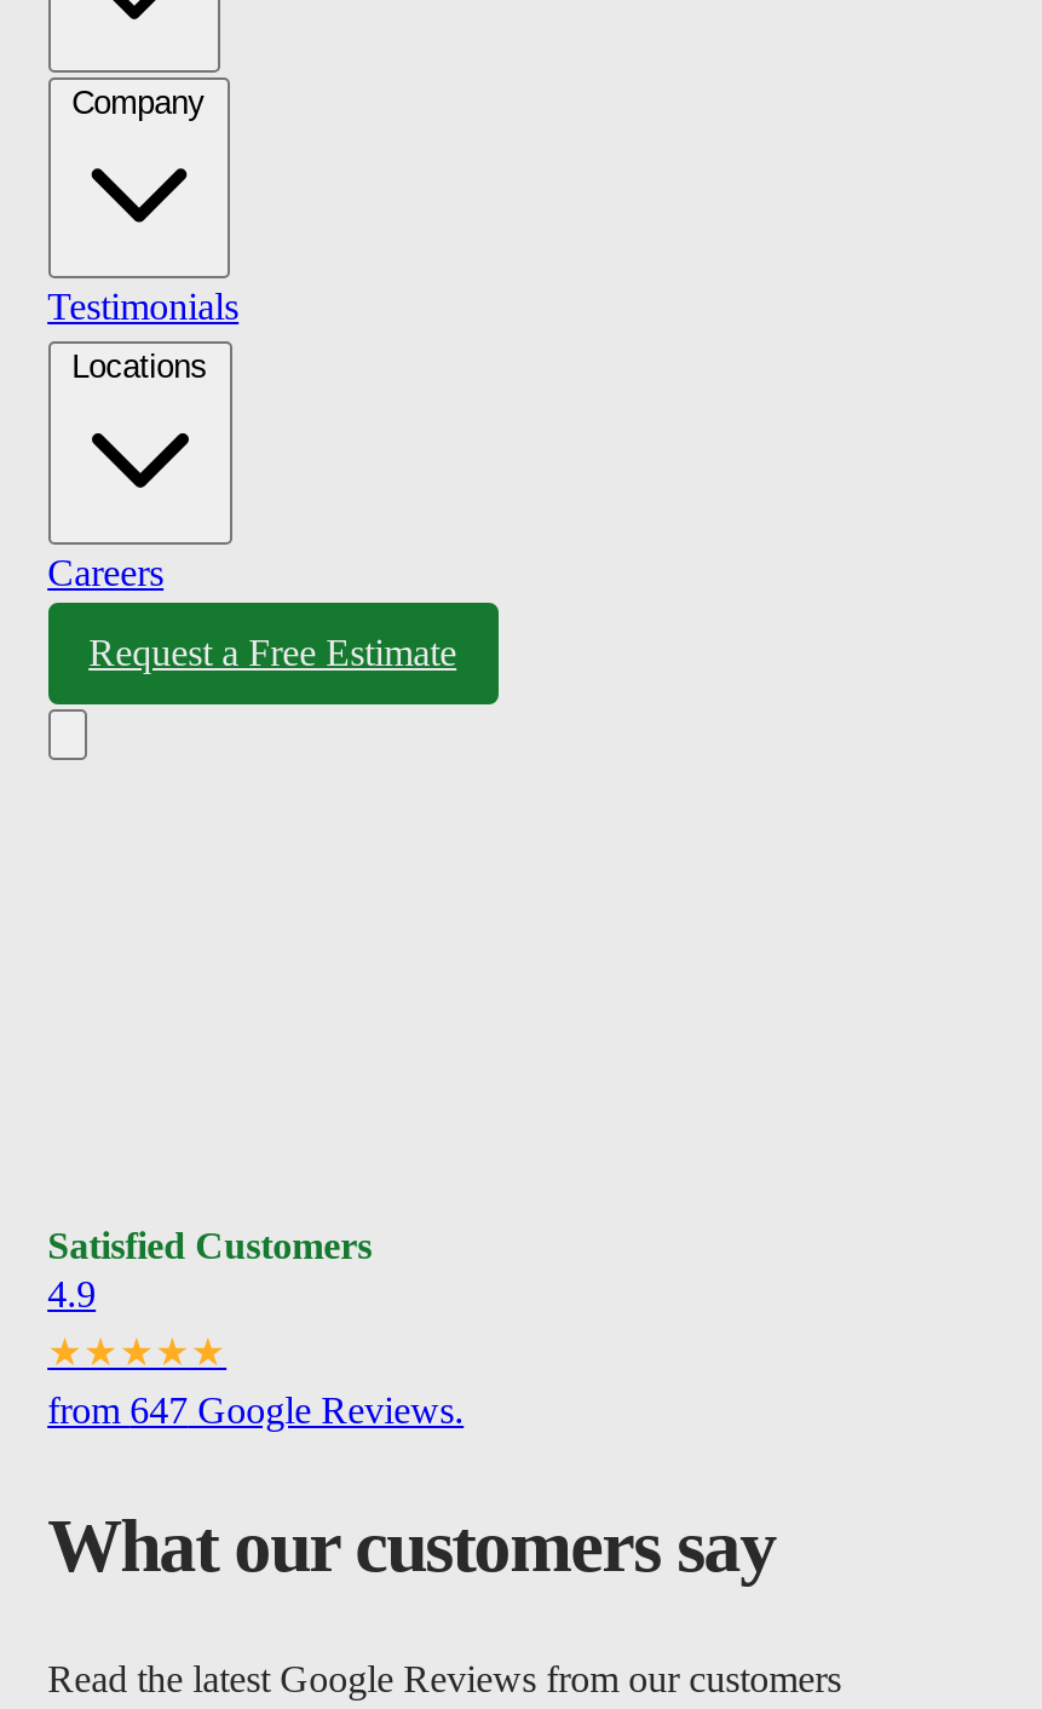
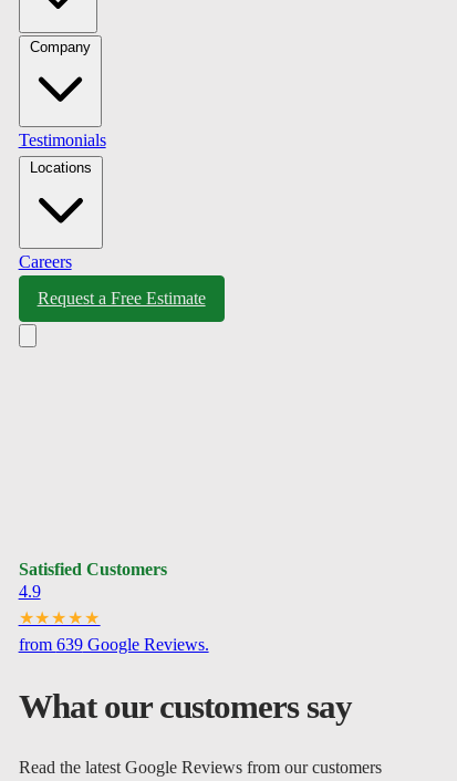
[47,1389,464,1431] from 647 Google Reviews. -> [18,635,209,654] from 639 Google Reviews.

